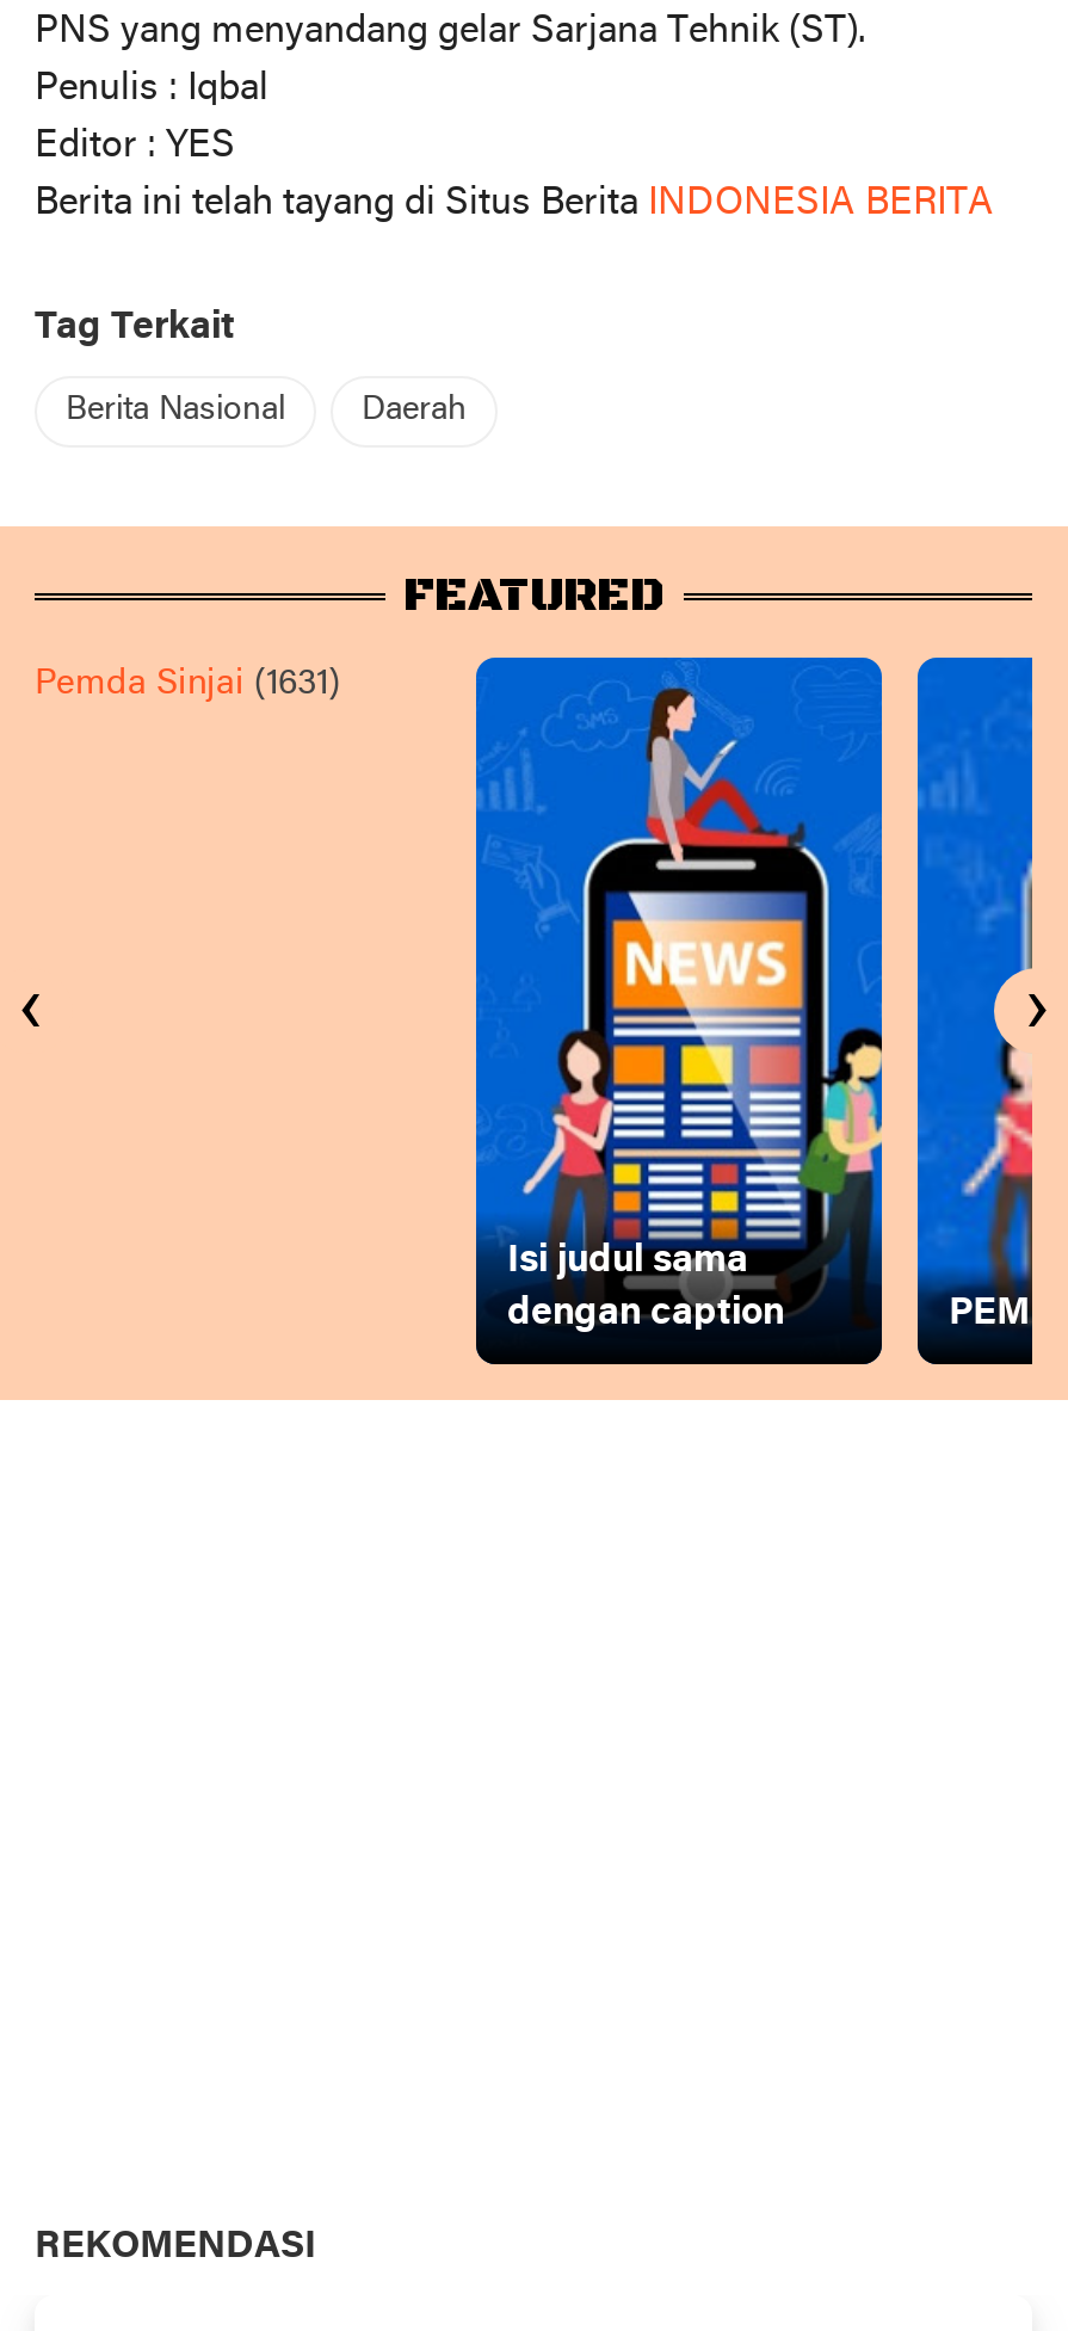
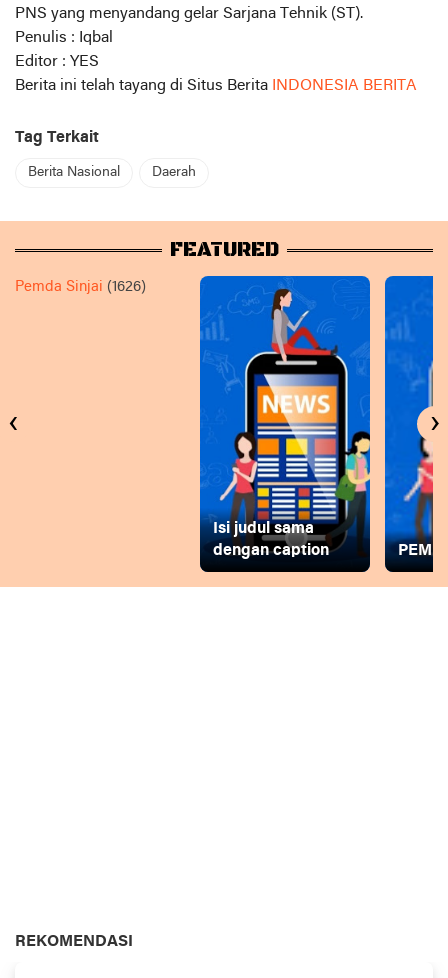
[35,665,340,703] Pemda Sinjai (1631) -> [15,279,146,295] Pemda Sinjai (1626)

